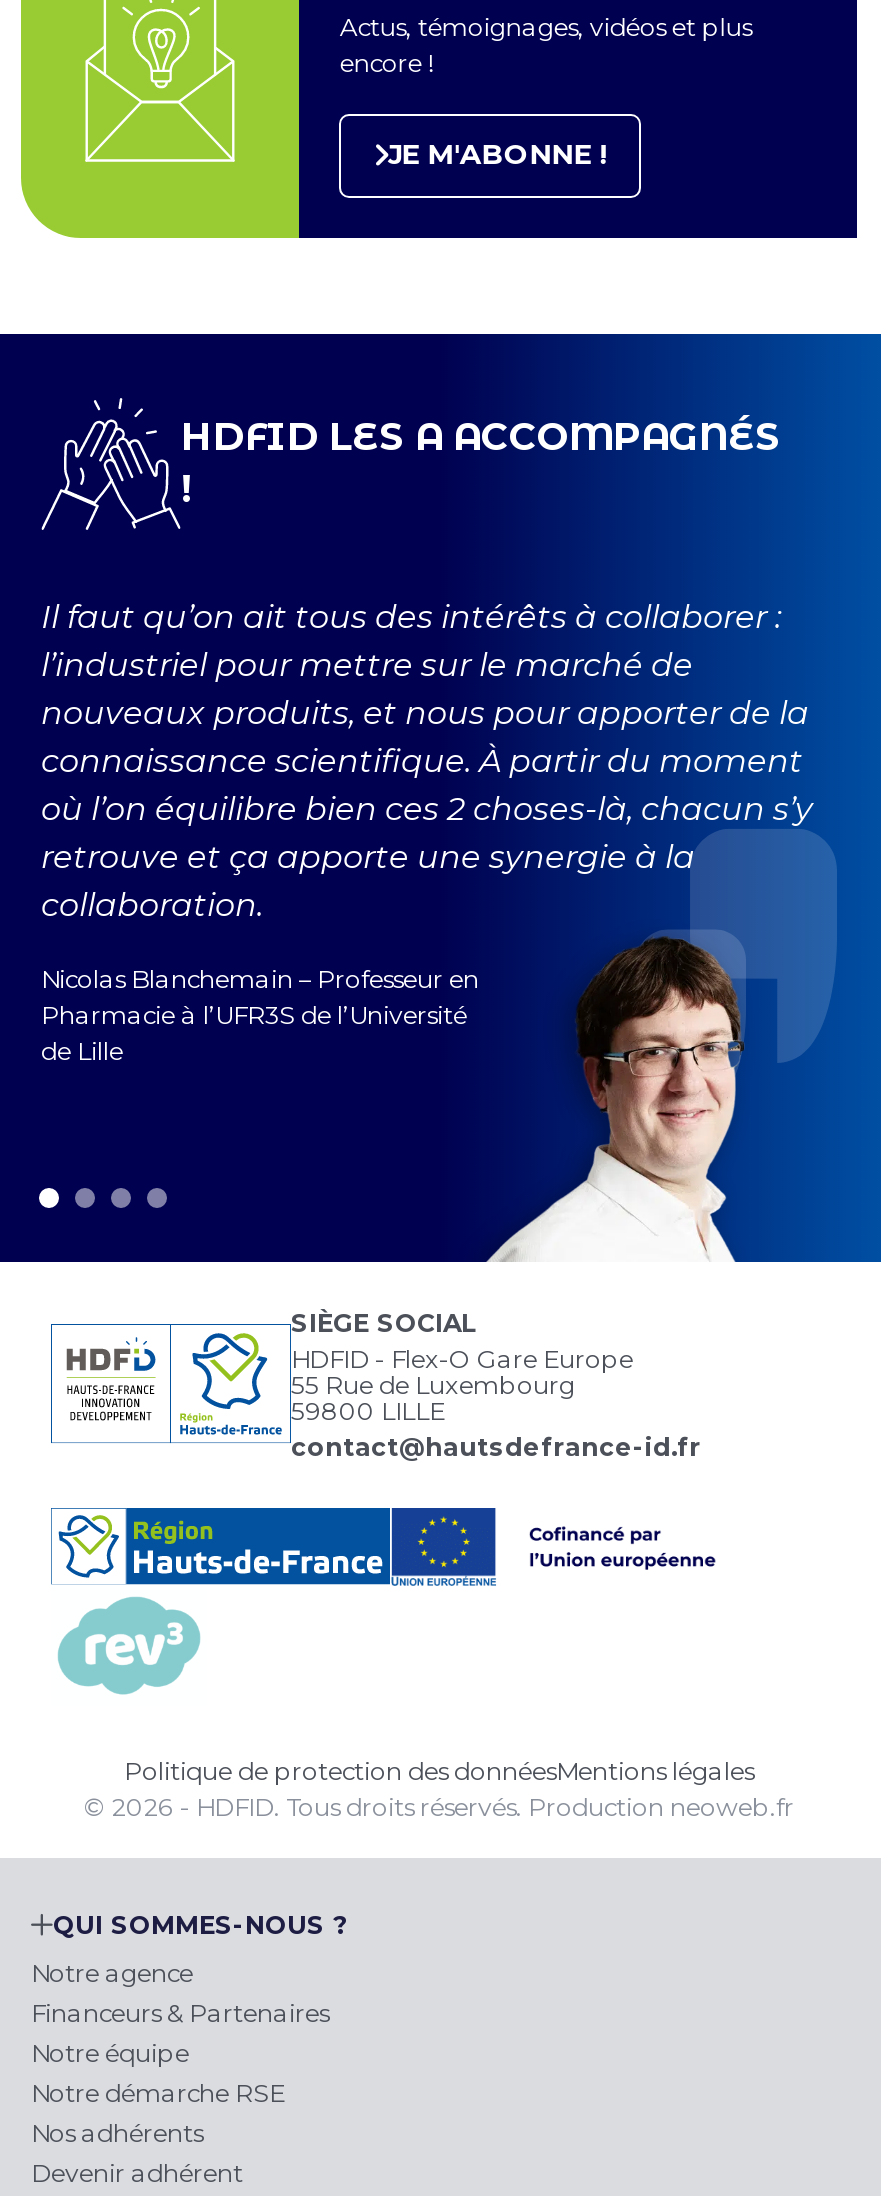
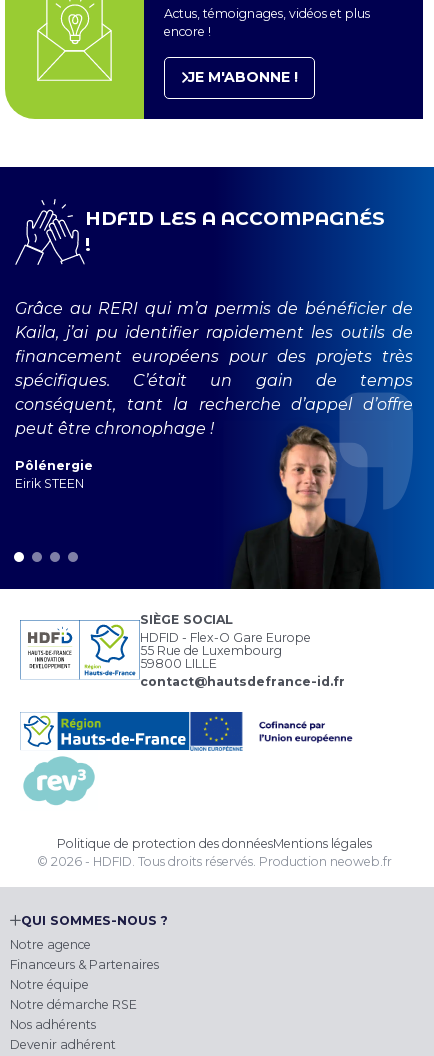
[41,597,813,923] Il faut qu’on ait tous des intérêts à collaborer : | l’industriel pour mettre sur le marché de | nouveaux produits, et nous pour apporter de la | connaissance scientifique. À partir du moment | où l’on équilibre bien ces 2 choses-là, chacun s’y | retrouve et ça apporte une synergie à la | collaboration. -> [15,298,413,437] Grâce au RERI qui m’a permis de bénéficier de | Kaila, j’ai pu identifier rapidement les outils de | financement européens pour des projets très | spécifiques. C’était un gain de temps | conséquent, tant la recherche d’appel d’offre | peut être chronophage !
[475,932,771,1264] [image] -> [231,445,381,590] [image]
[41,963,479,1065] Nicolas Blanchemain – Professeur en | Pharmacie à l’UFR3S de l’Université | de Lille -> [15,457,93,490] Pôlénergie | Eirik STEEN

